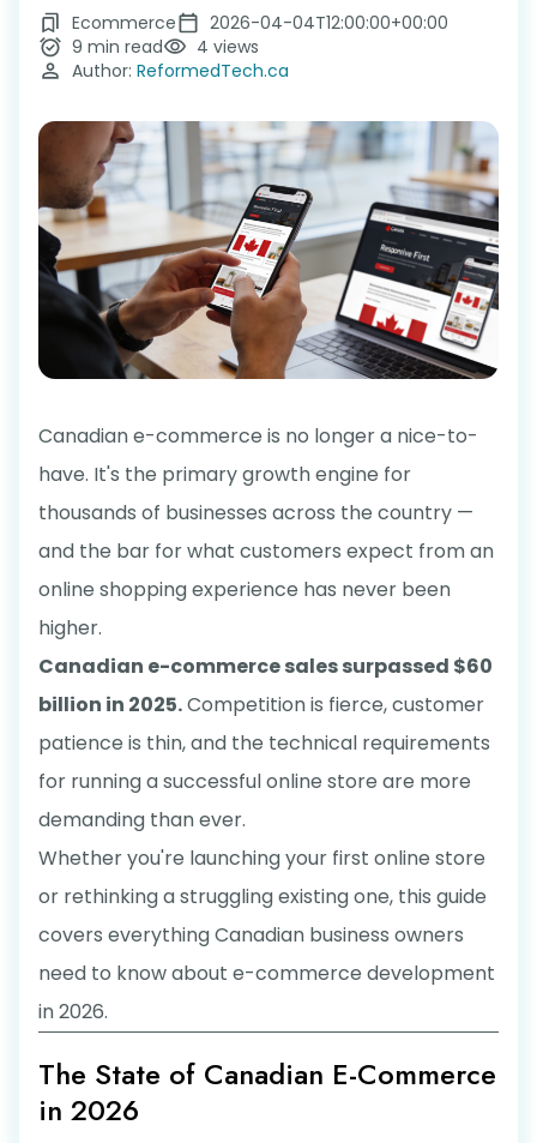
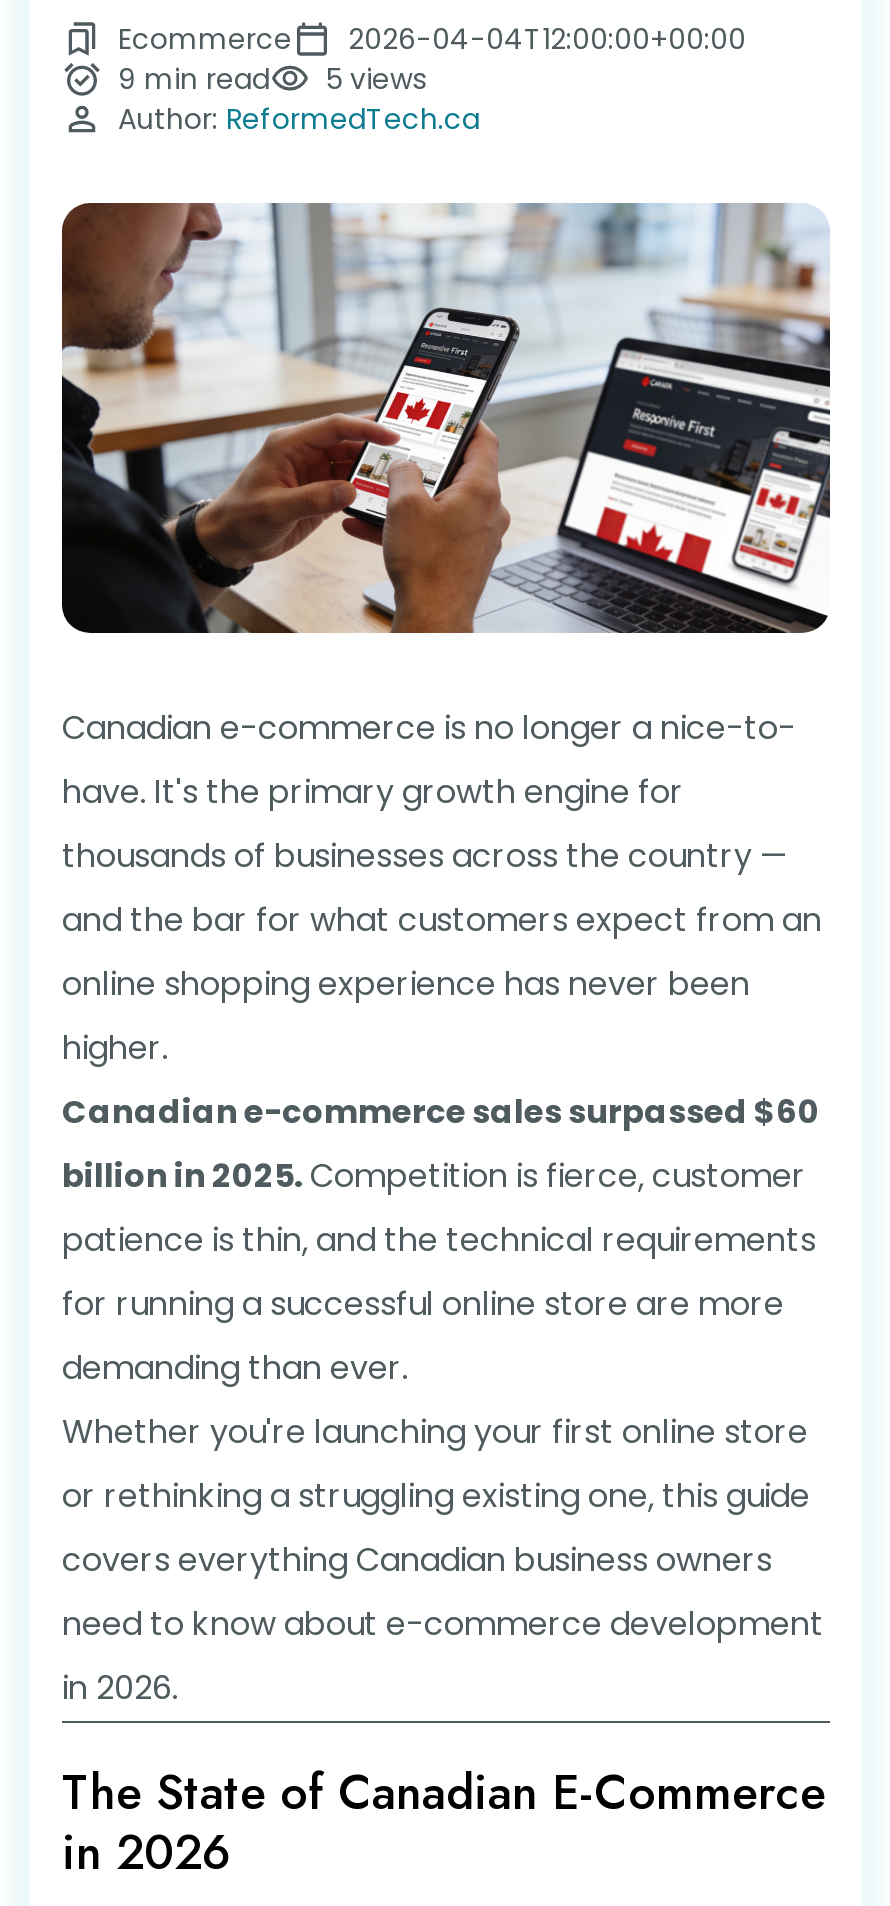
[72,34,259,58] 9 min read 4 views -> [118,58,426,98] 9 min read 5 views

